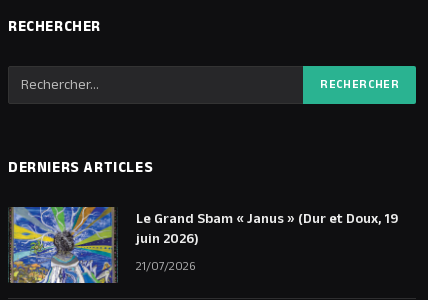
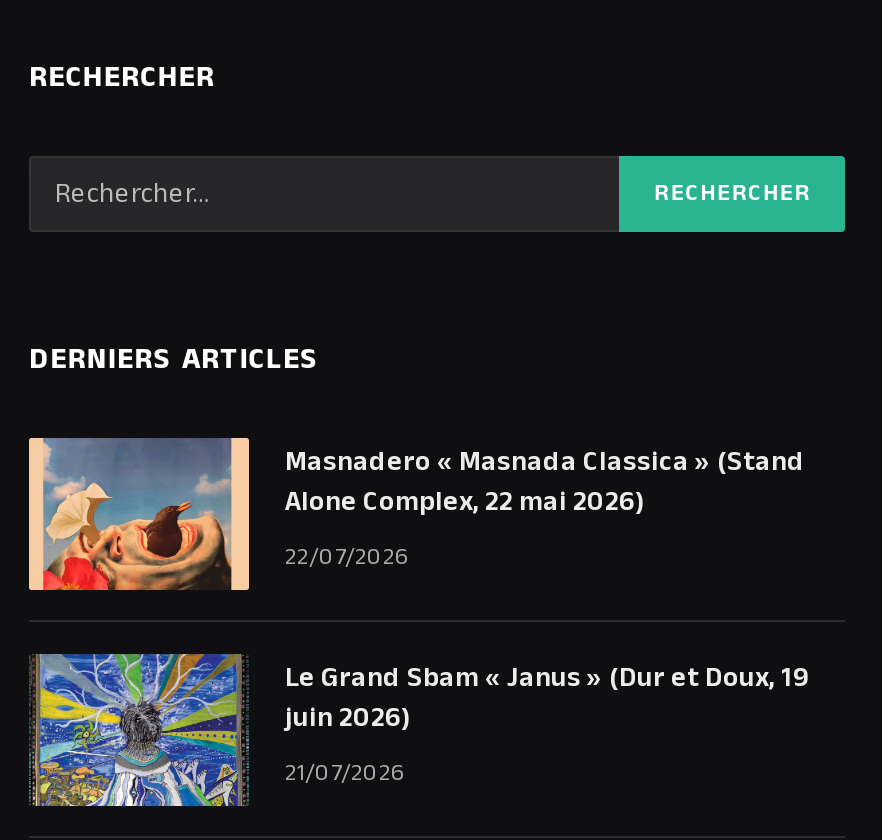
none -> [27,436,805,592] [image] | Masnadero « Masnada Classica » (Stand | Alone Complex, 22 mai 2026) | 22/07/2026

